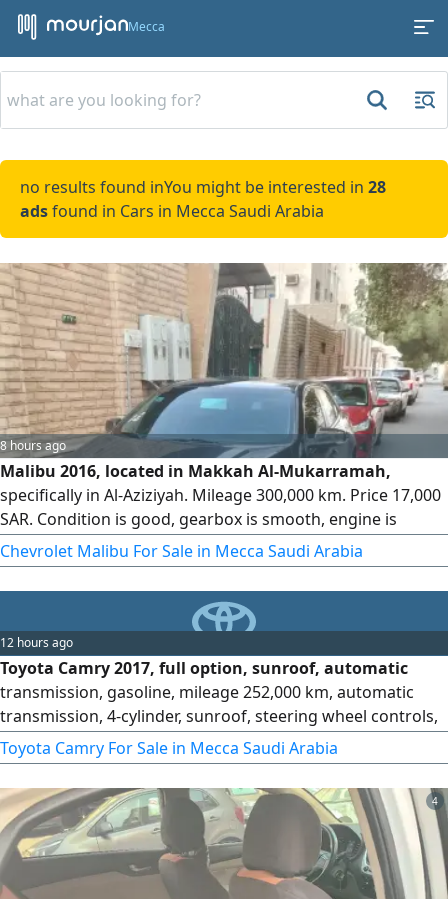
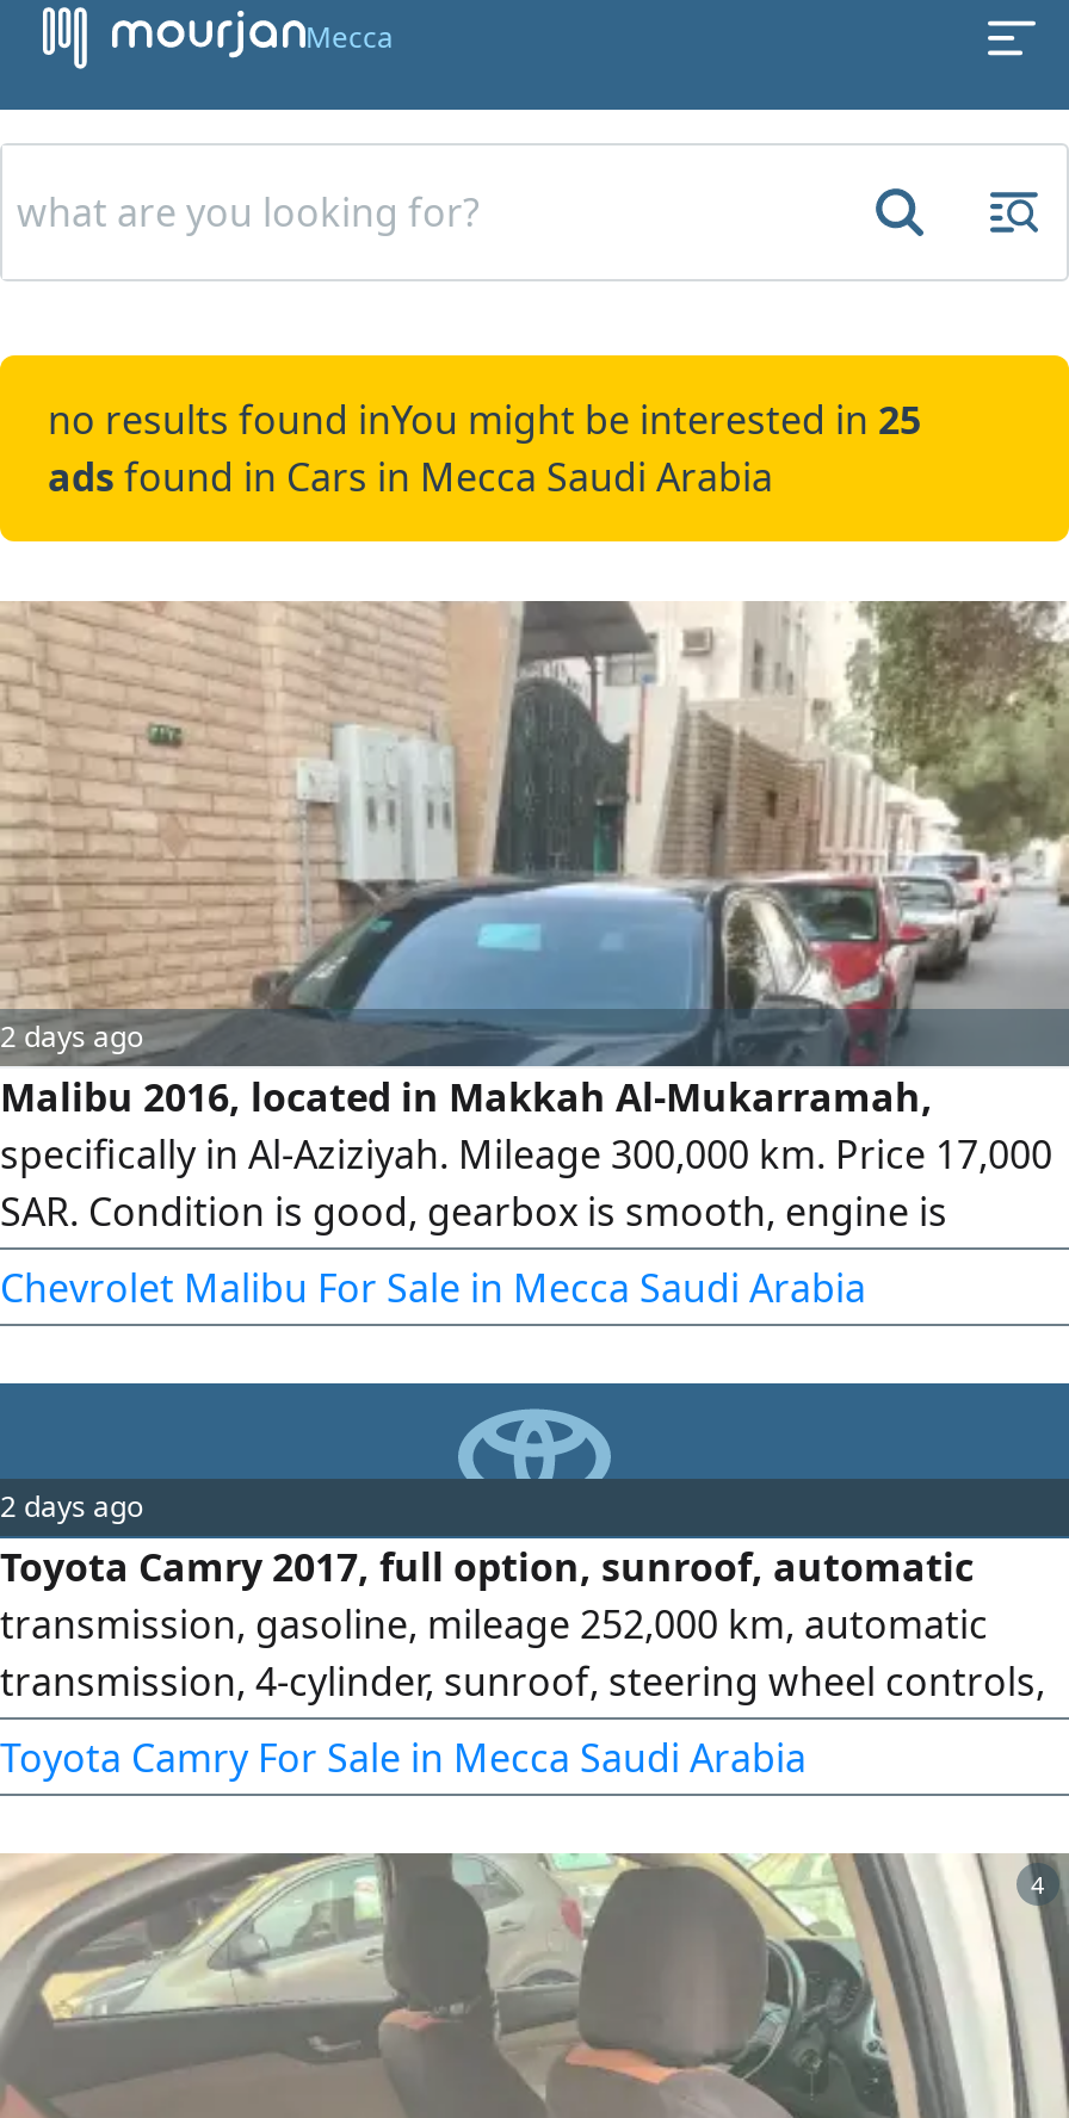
[20,176,386,198] no results found inYou might be interested in 28 -> [48,394,921,446] no results found inYou might be interested in 25
[0,437,66,454] 8 hours ago -> [0,1016,143,1057] 2 days ago
[0,634,73,651] 12 hours ago -> [0,1486,143,1526] 2 days ago

